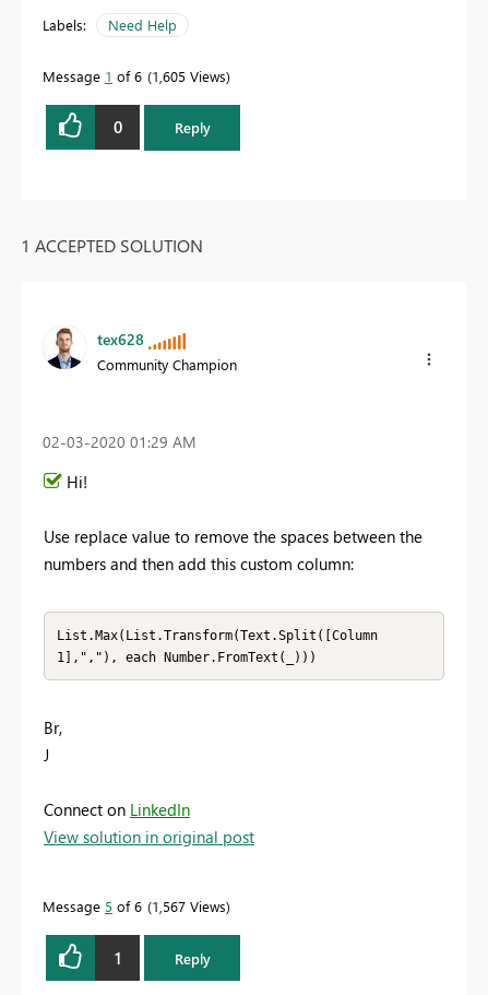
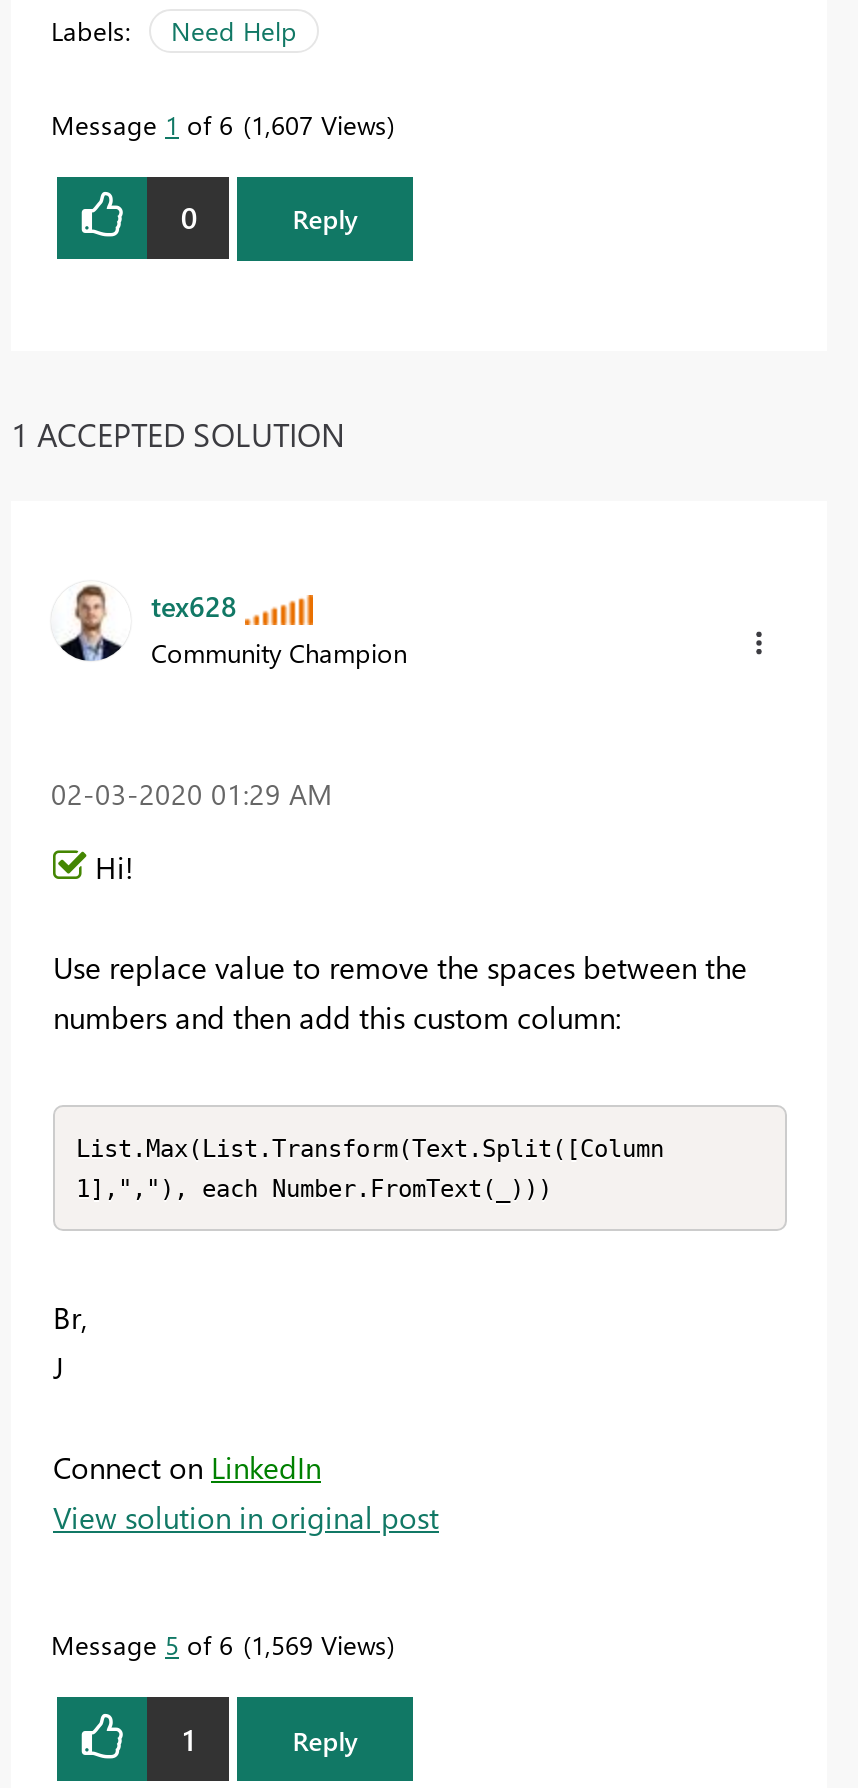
[43,66,226,85] Message 1 of 6 1,605 Views -> [51,106,387,140] Message 1 of 6 1,607 Views
[43,897,226,915] Message 5 of 6 1,567 Views -> [51,1627,387,1661] Message 5 of 6 1,569 Views

